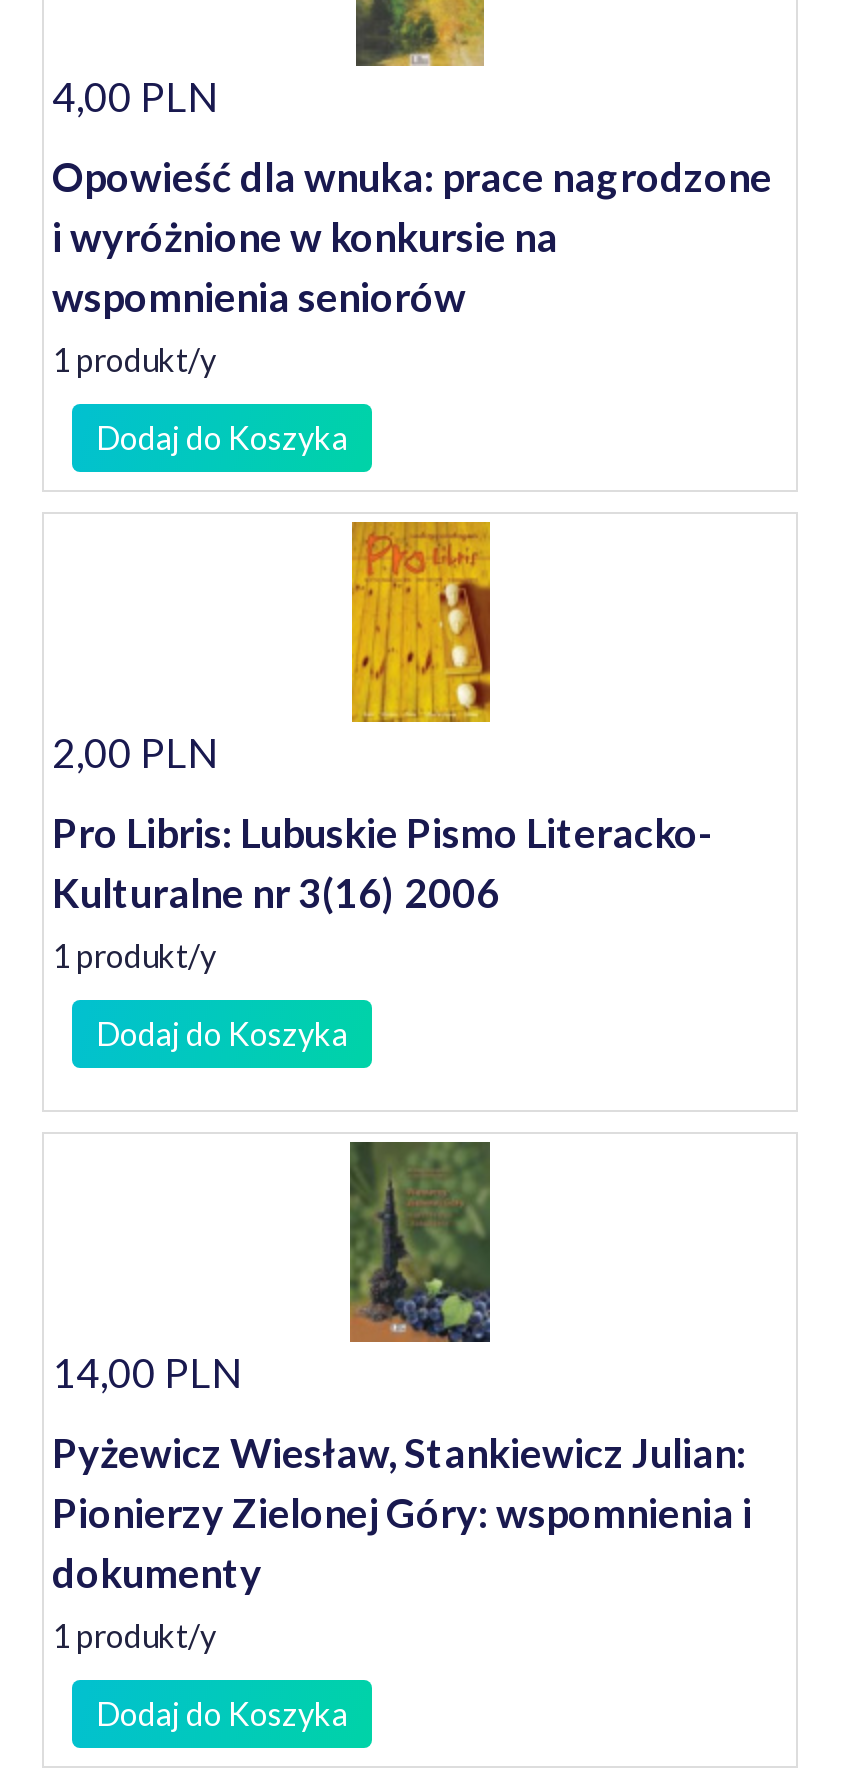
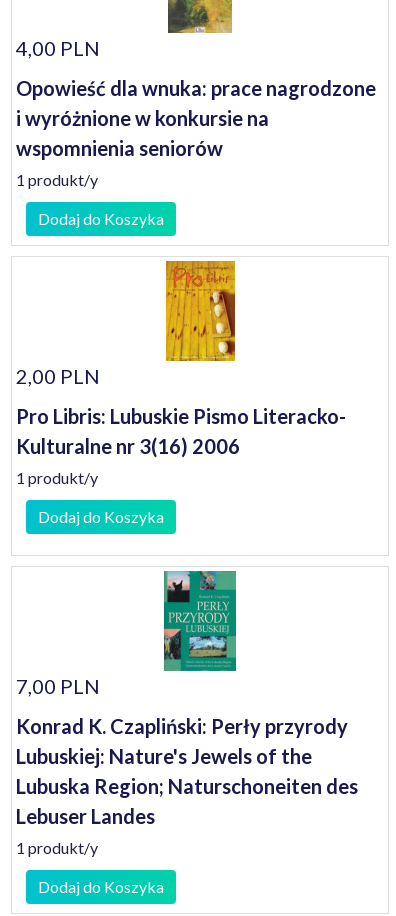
[348,1140,492,1344] [image] -> [163,570,236,672] [image]
[52,1348,244,1396] 14,00 PLN -> [16,674,100,698] 7,00 PLN
[52,1428,752,1596] Pyżewicz Wiesław, Stankiewicz Julian: | Pionierzy Zielonej Góry: wspomnienia i | dokumenty -> [16,714,358,828] Konrad K. Czapliński: Perły przyrody | Lubuskiej: Nature's Jewels of the | Lubuska Region; Naturschoneiten des | Lebuser Landes

